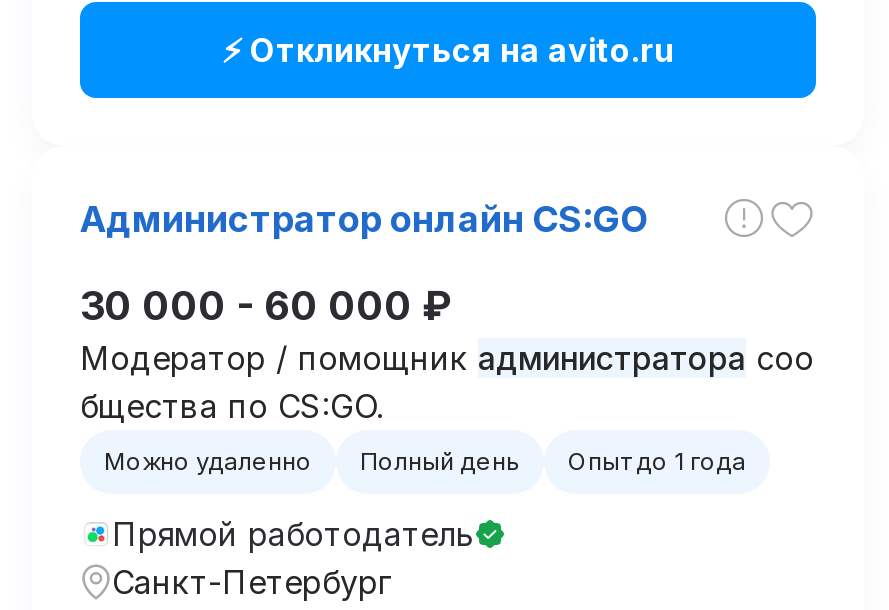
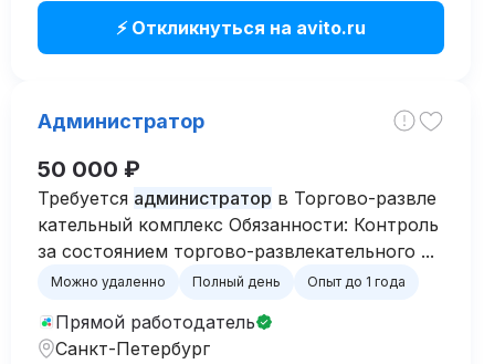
[80,198,648,240] Администратор онлайн CS:GO -> [38,110,204,133] Администратор
[80,282,814,426] 30 000 - 60 000 ₽ | Модератор / помощник администратора соо | бщества по CS:GO. -> [38,156,439,262] 50 000 ₽ | Требуется администратор в Торгово-развле | кательный комплекс Обязанности: Контроль | за состоянием торгово-развлекательного ...

